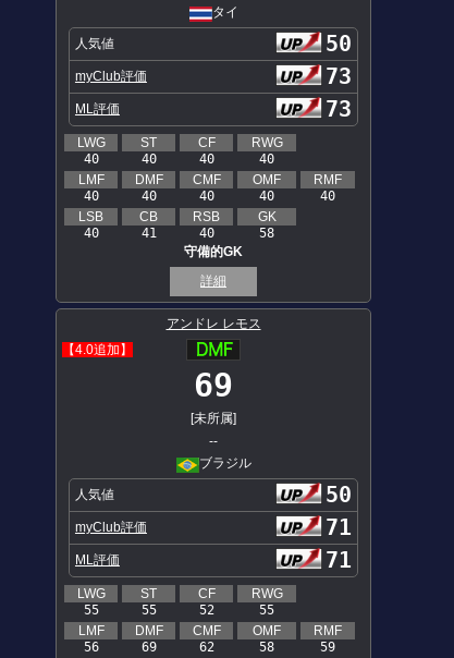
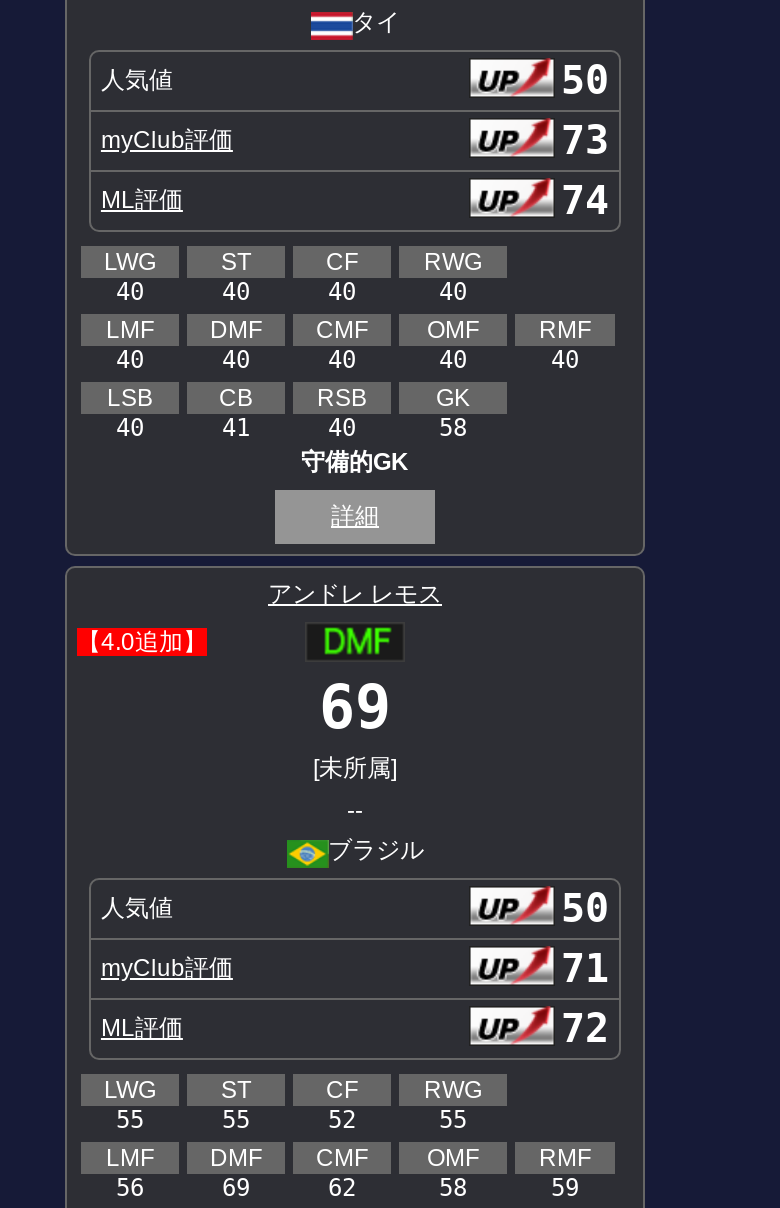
[326,96,352,122] 73 -> [561,176,609,224] 74
[326,547,352,573] 71 -> [561,1005,609,1053] 72

